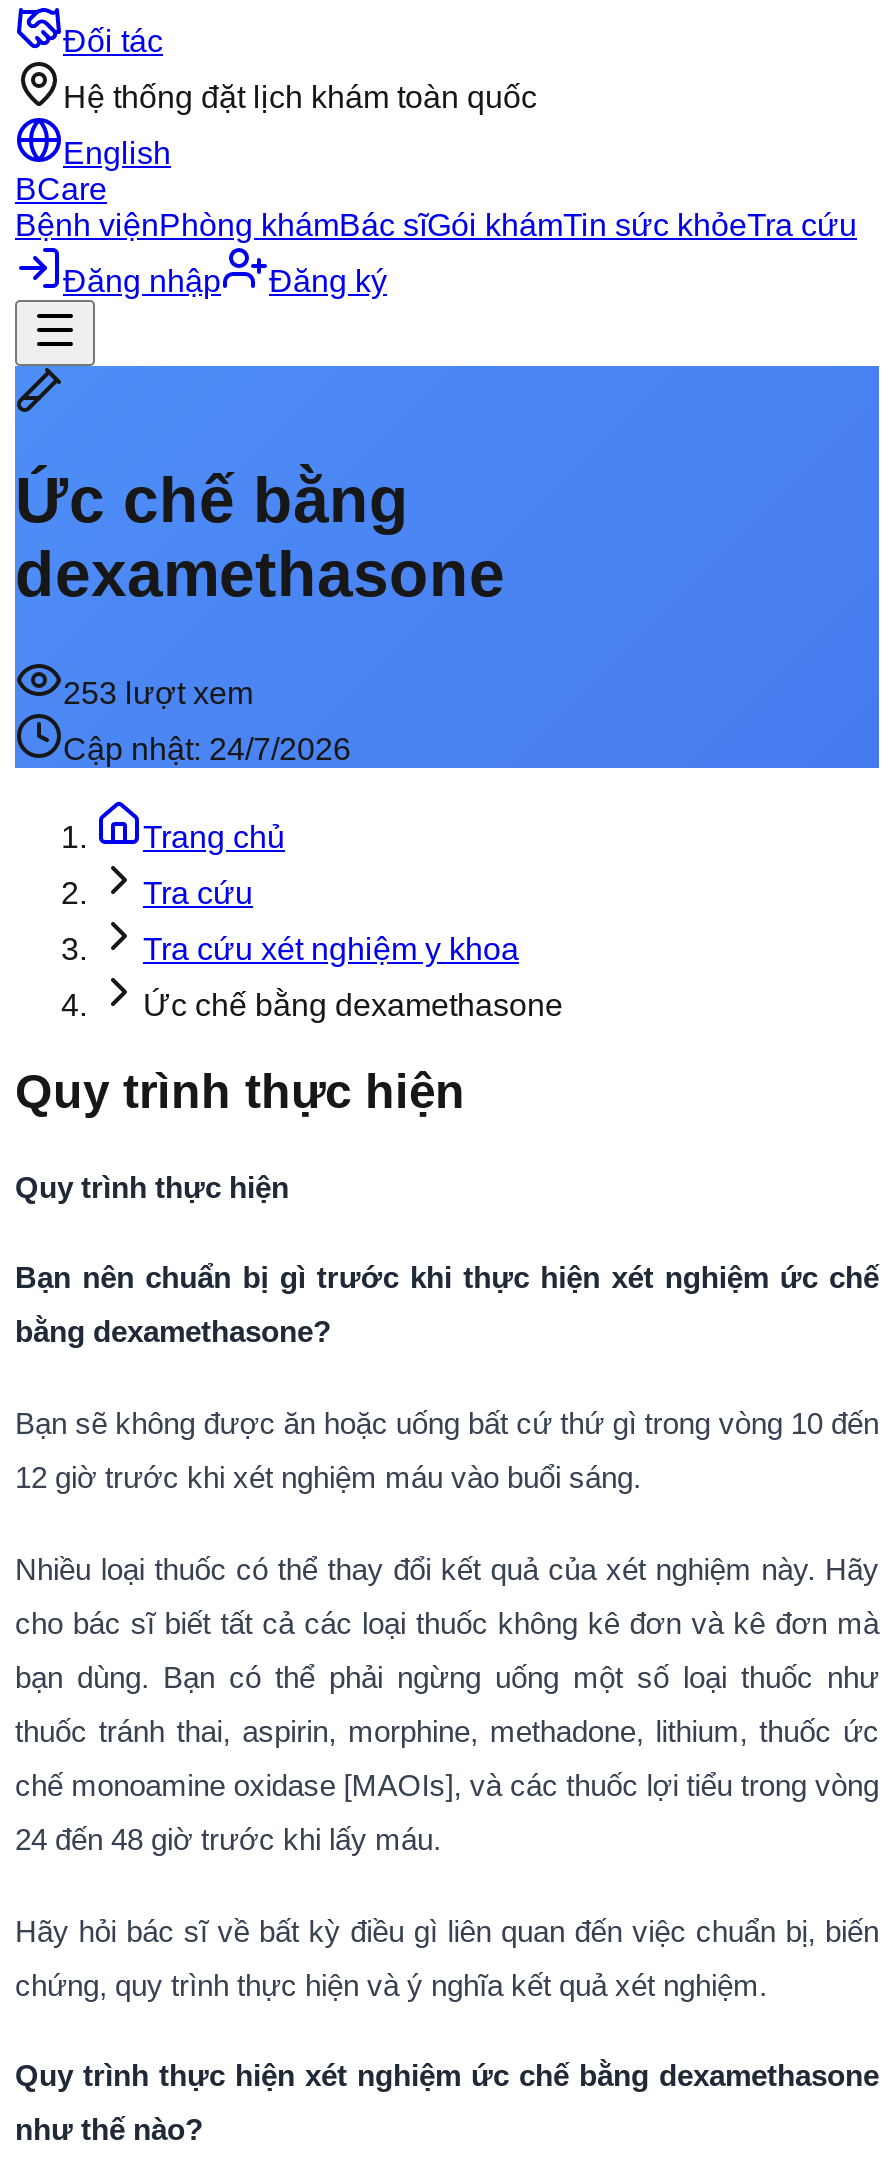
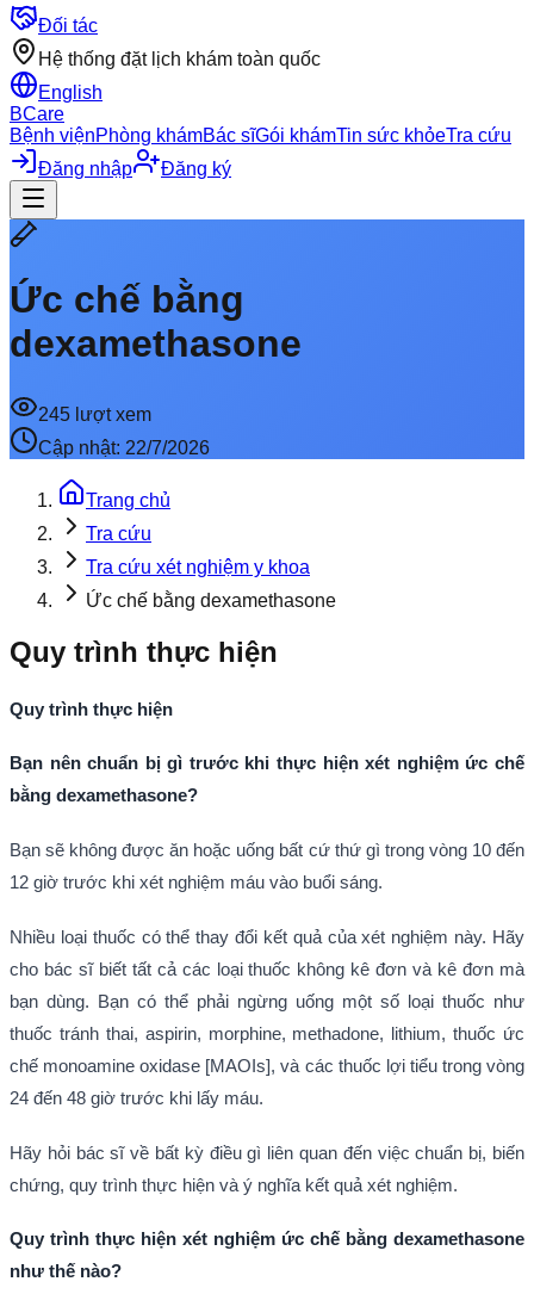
[63,676,253,710] 253 lượt xem -> [38,404,151,424] 245 lượt xem
[63,732,351,766] Cập nhật: 24/7/2026 -> [38,438,210,458] Cập nhật: 22/7/2026

